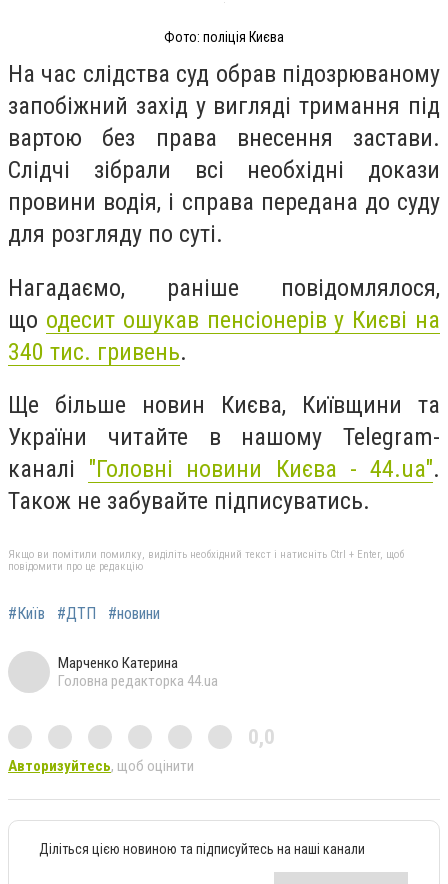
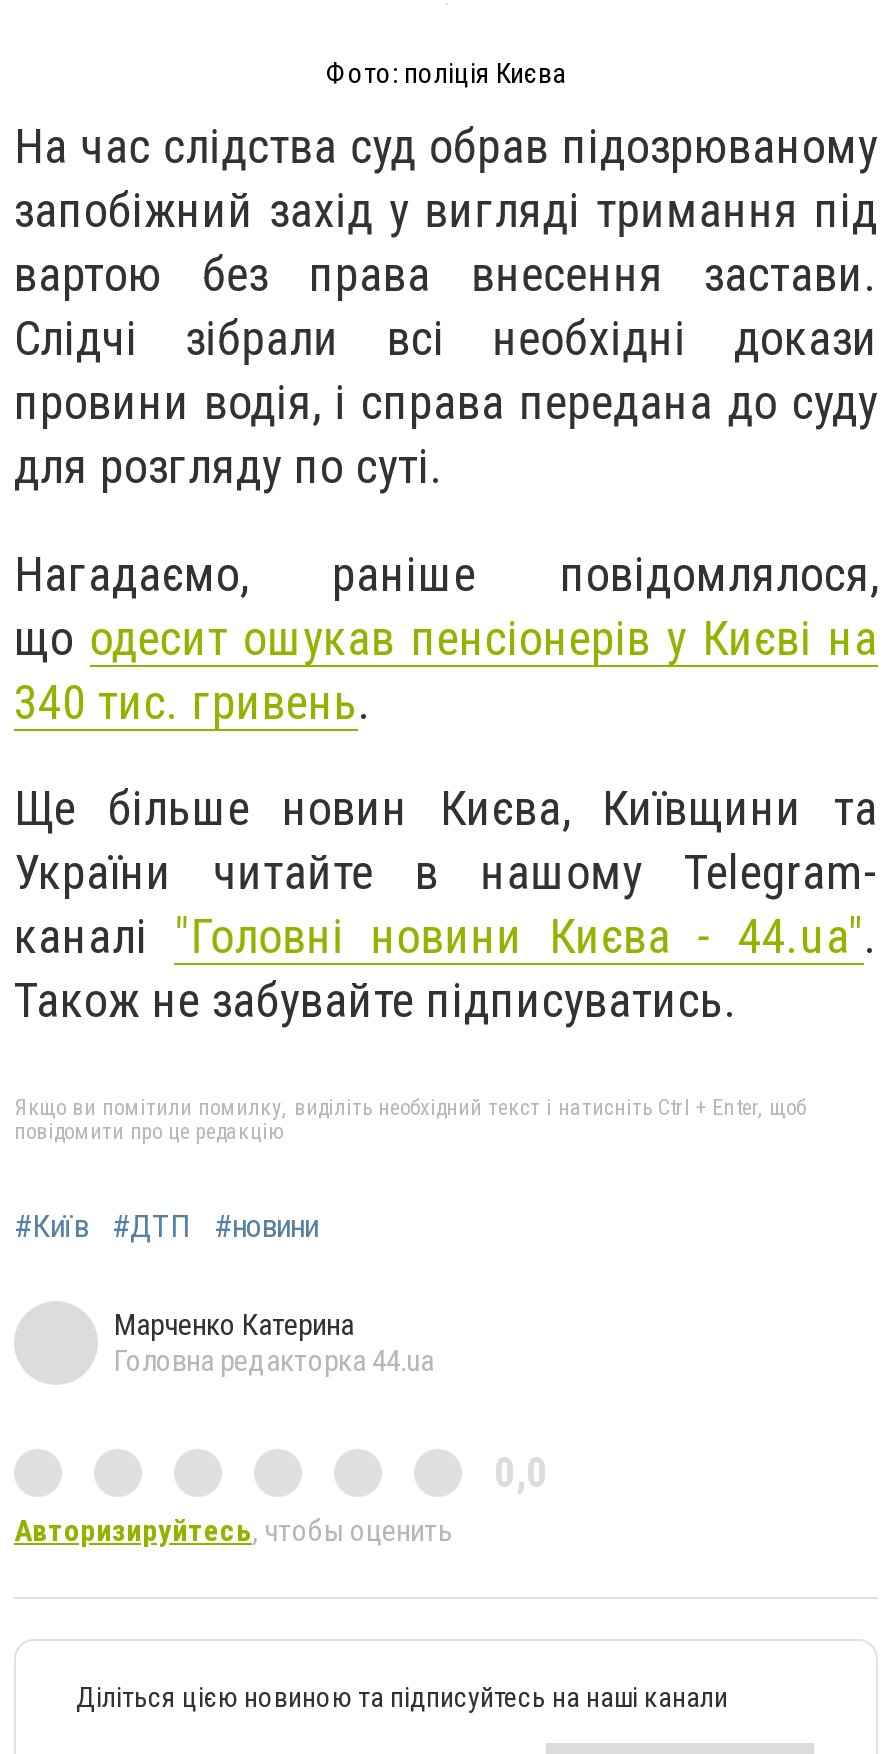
[8,757,194,775] Авторизуйтесь, щоб оцінити -> [14,1513,452,1549] Авторизируйтесь, чтобы оценить

